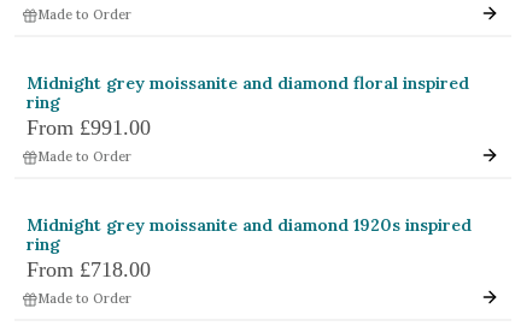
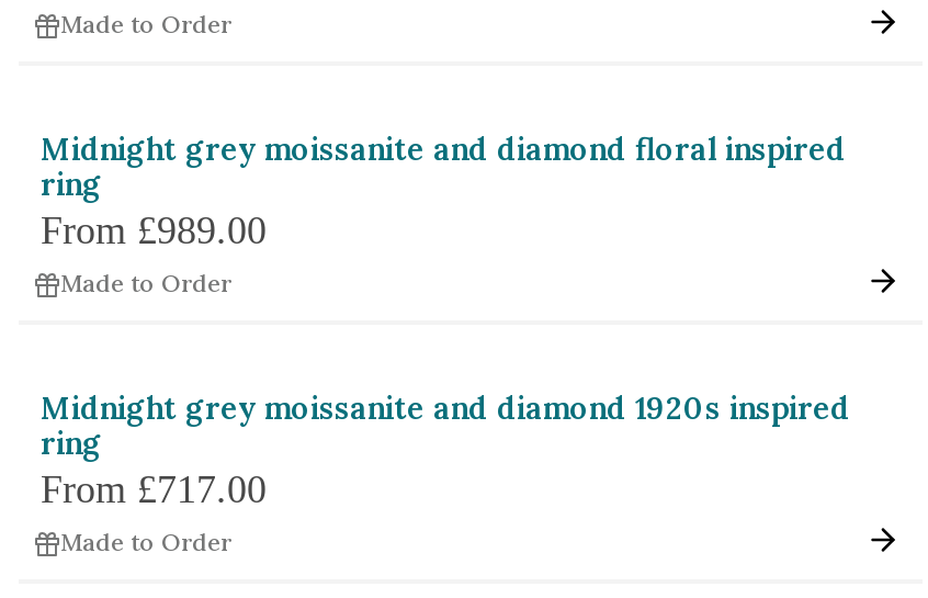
[27,115,151,139] From £991.00 -> [41,208,267,252] From £989.00
[27,257,151,281] From £718.00 -> [41,467,267,511] From £717.00

